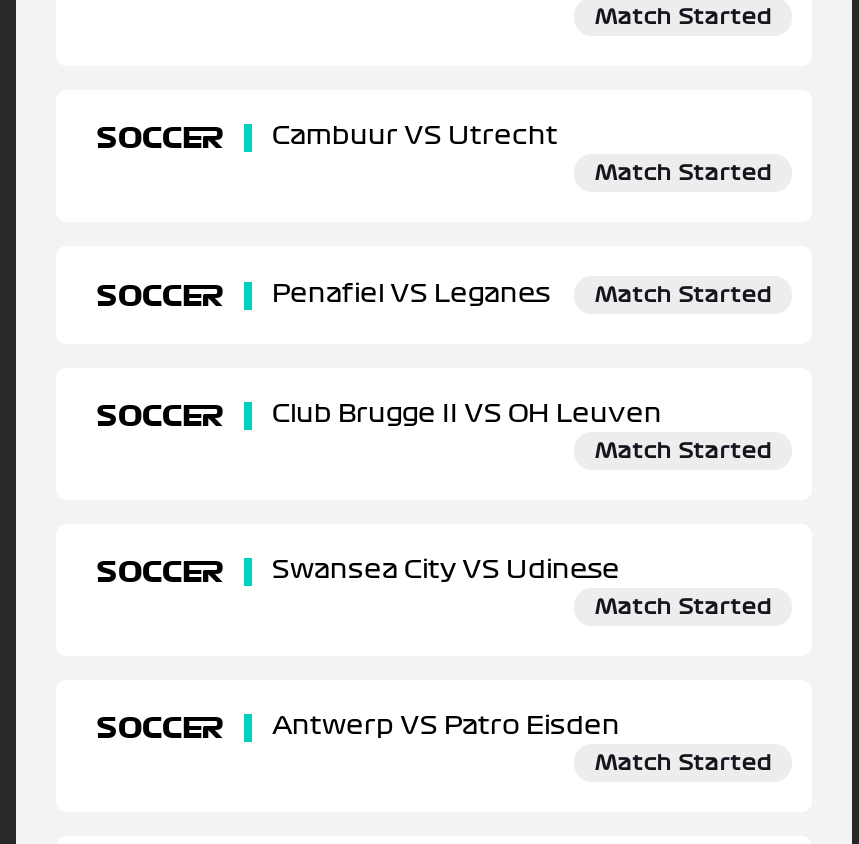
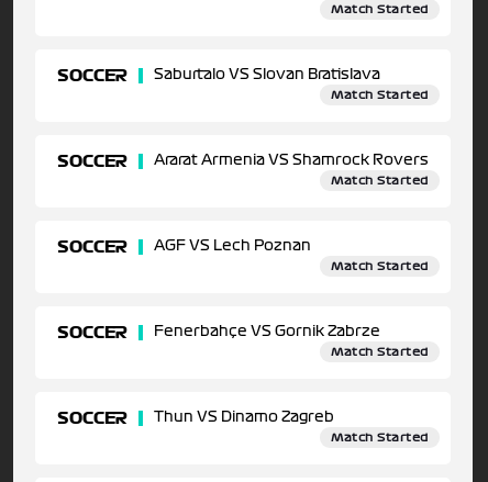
[272,124,558,148] Cambuur VS Utrecht -> [154,68,380,81] Saburtalo VS Slovan Bratislava
[272,282,550,306] Penafiel VS Leganes -> [154,154,429,167] Ararat Armenia VS Shamrock Rovers
[272,402,662,426] Club Brugge II VS OH Leuven -> [154,239,311,253] AGF VS Lech Poznan
[272,558,620,582] Swansea City VS Udinese -> [154,325,380,338] Fenerbahçe VS Gornik Zabrze
[272,714,620,738] Antwerp VS Patro Eisden -> [154,411,334,424] Thun VS Dinamo Zagreb

